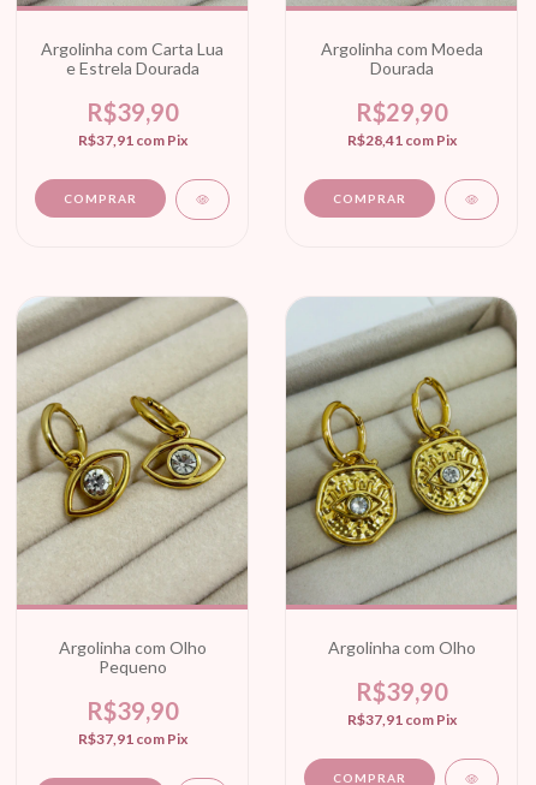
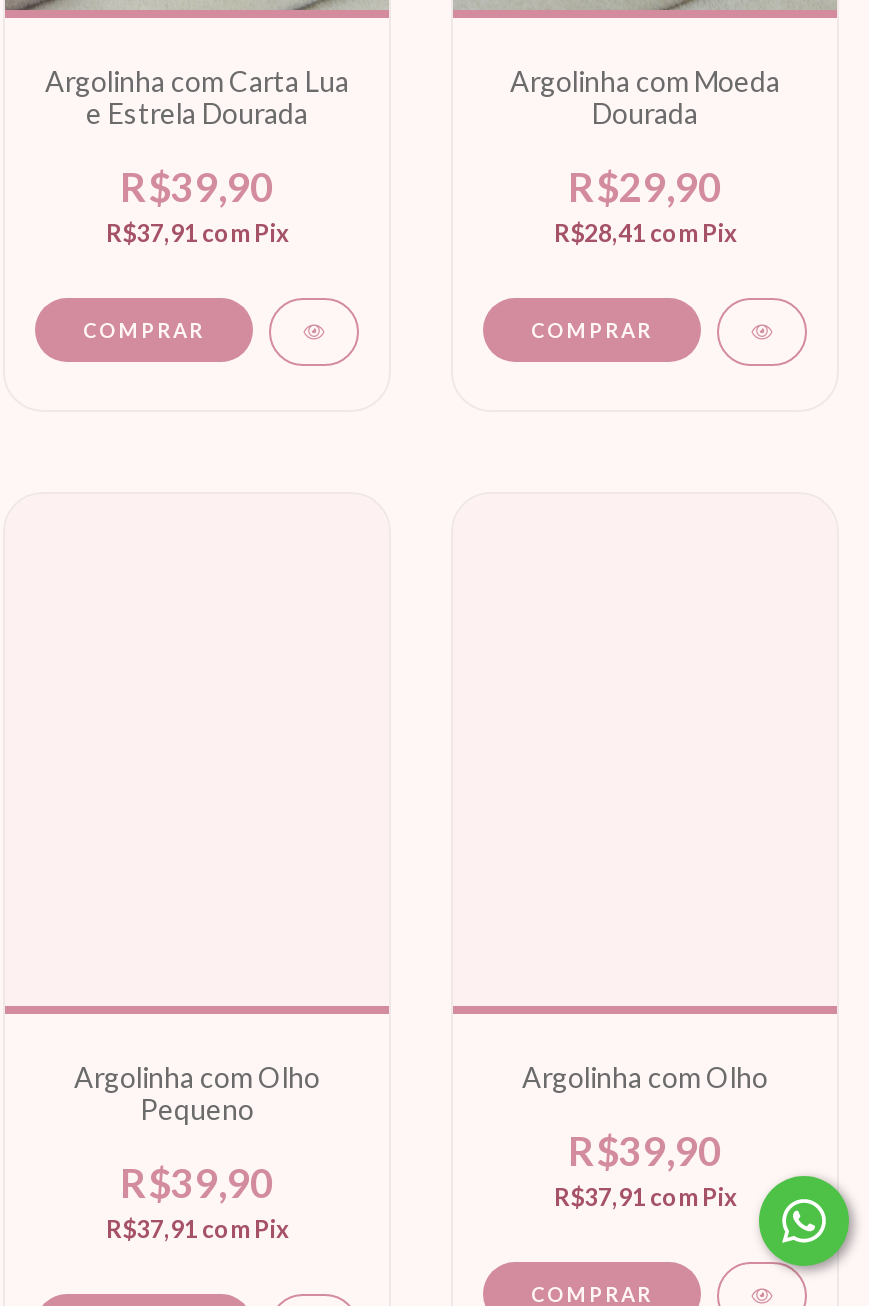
[16,296,249,606] [image] -> none
[285,297,518,606] [image] -> none
none -> [755,1172,859,1278] [image]

